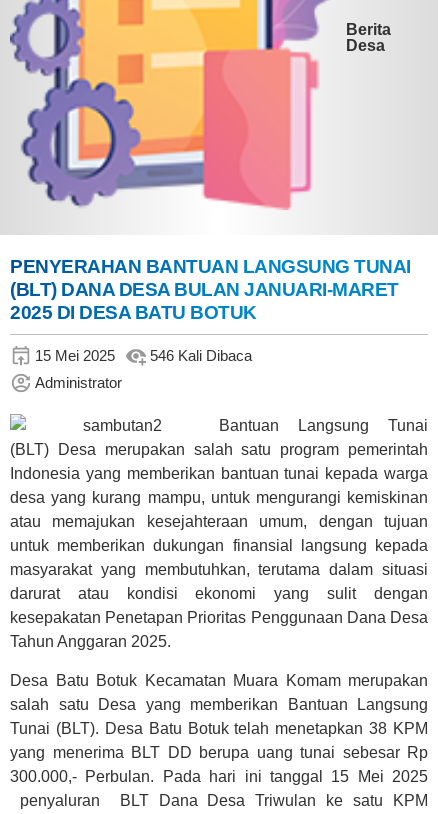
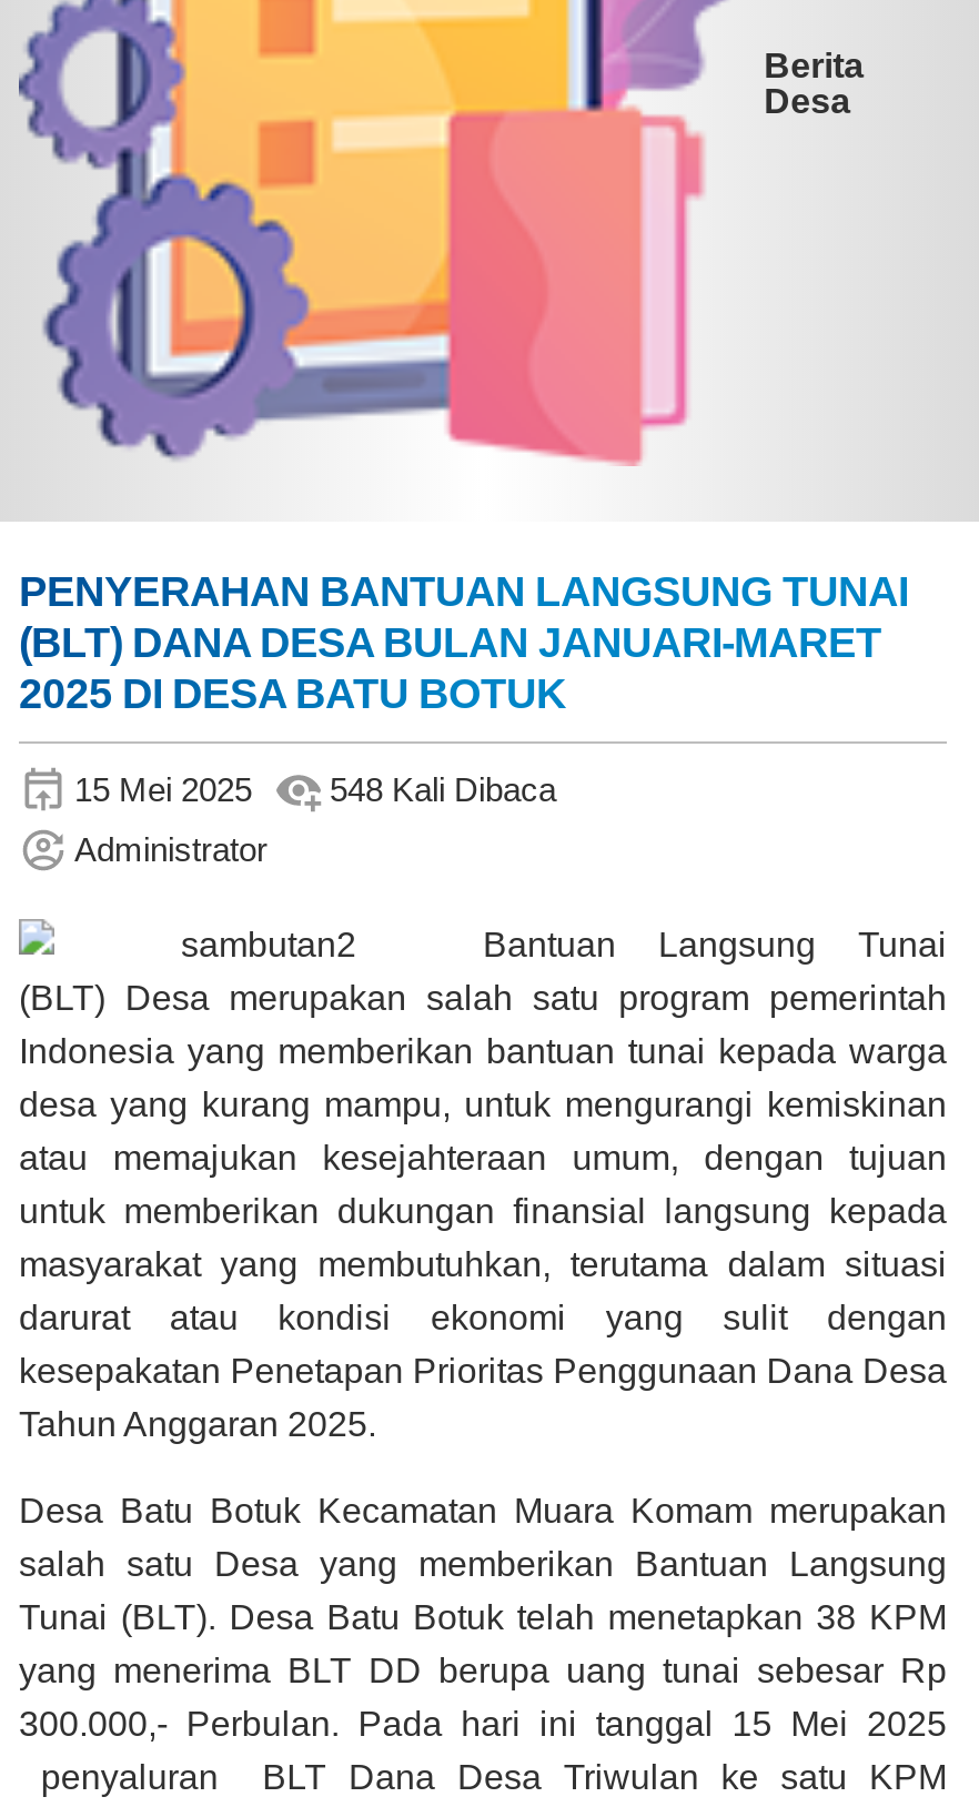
[150,347,252,364] 546 Kali Dibaca -> [330,771,556,808] 548 Kali Dibaca

